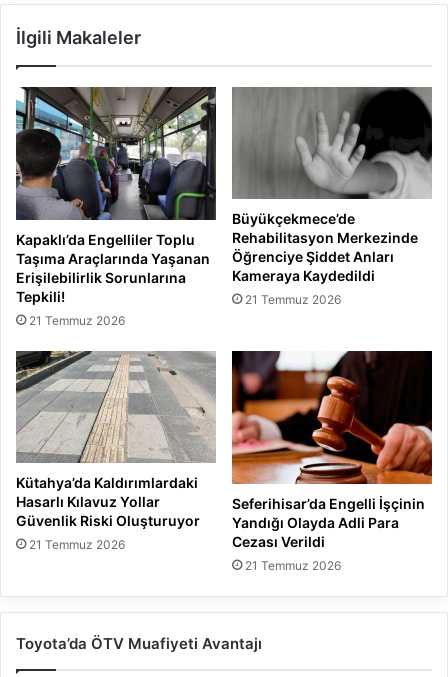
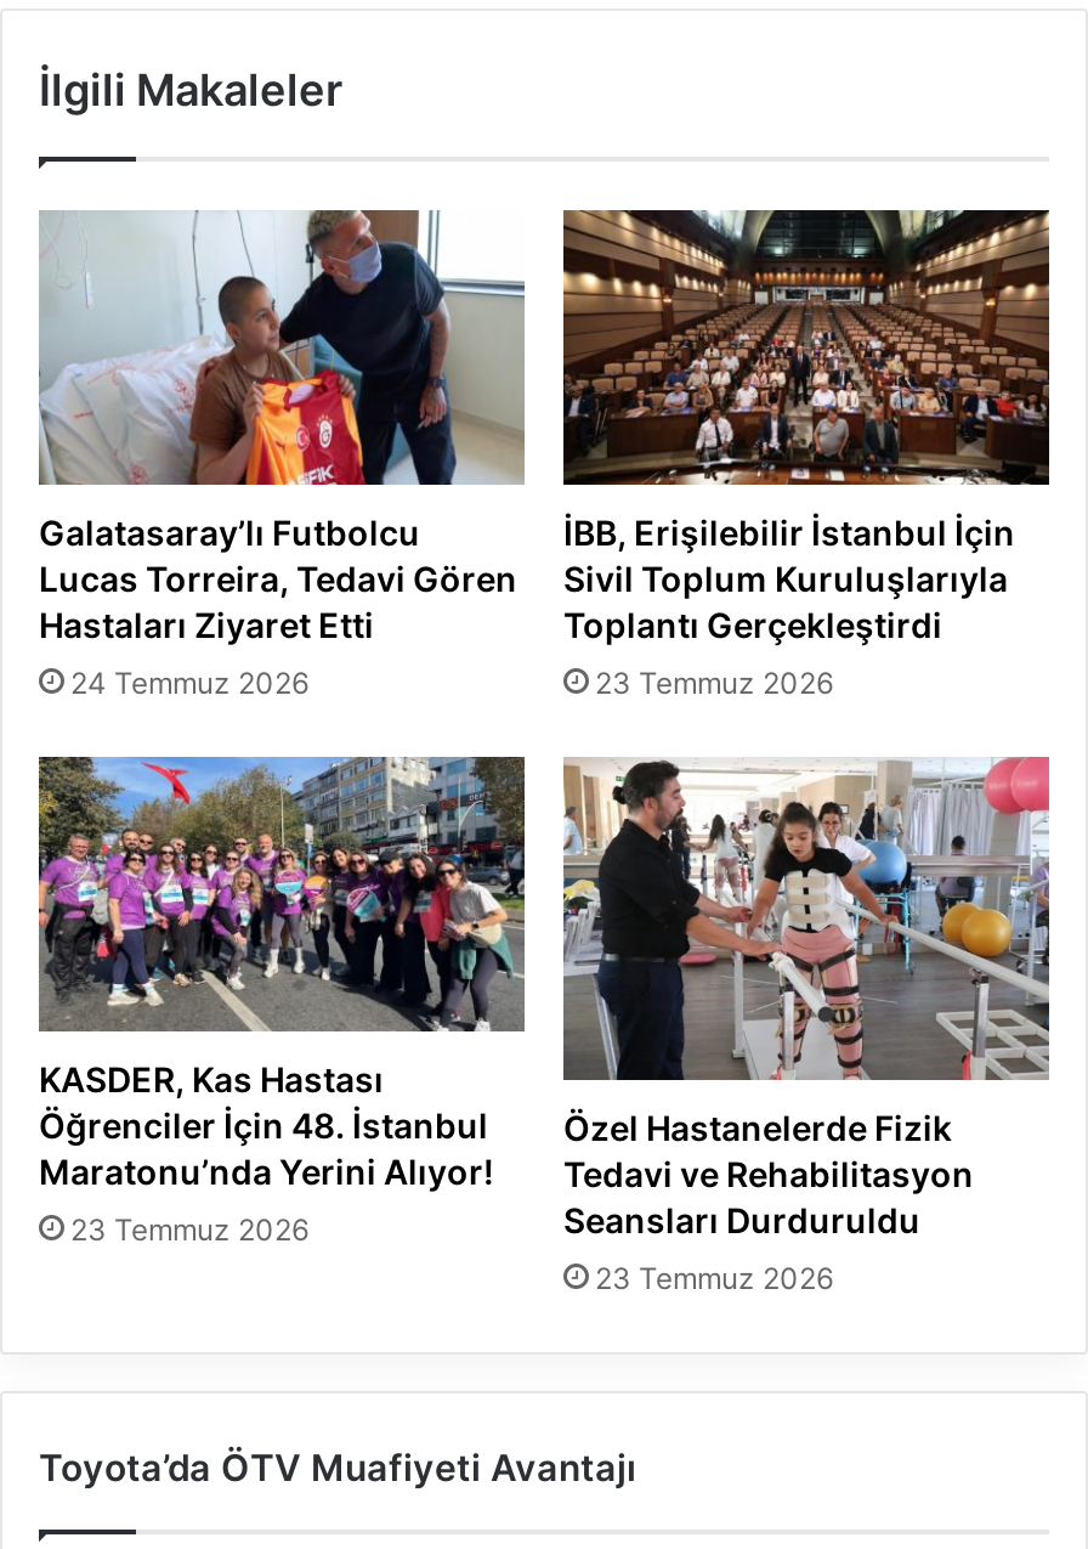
[16,86,217,305] [image] | Kapaklı’da Engelliler Toplu | Taşıma Araçlarında Yaşanan | Erişilebilirlik Sorunlarına | Tepkili! -> [39,210,525,646] [image] | Galatasaray’lı Futbolcu | Lucas Torreira, Tedavi Gören | Hastaları Ziyaret Etti
[232,86,433,284] [image] | Büyükçekmece’de | Rehabilitasyon Merkezinde | Öğrenciye Şiddet Anları | Kameraya Kaydedildi -> [563,208,1049,646] [image] | İBB, Erişilebilir İstanbul İçin | Sivil Toplum Kuruluşlarıyla | Toplantı Gerçekleştirdi
[245,292,341,307] 21 Temmuz 2026 -> [595,665,833,702] 23 Temmuz 2026
[29,313,125,328] 21 Temmuz 2026 -> [70,665,308,702] 24 Temmuz 2026
[16,350,215,529] [image] | Kütahya’da Kaldırımlardaki | Hasarlı Kılavuz Yollar | Güvenlik Riski Oluşturuyor -> [39,754,525,1192] [image] | KASDER, Kas Hastası | Öğrenciler İçin 48. İstanbul | Maratonu’nda Yerini Alıyor!
[231,350,433,550] [image] | Seferihisar’da Engelli İşçinin | Yandığı Olayda Adli Para | Cezası Verildi -> [561,754,1052,1241] [image] | Özel Hastanelerde Fizik | Tedavi ve Rehabilitasyon | Seansları Durduruldu
[29,537,125,552] 21 Temmuz 2026 -> [70,1212,308,1248] 23 Temmuz 2026
[245,558,341,573] 21 Temmuz 2026 -> [595,1260,833,1297] 23 Temmuz 2026

